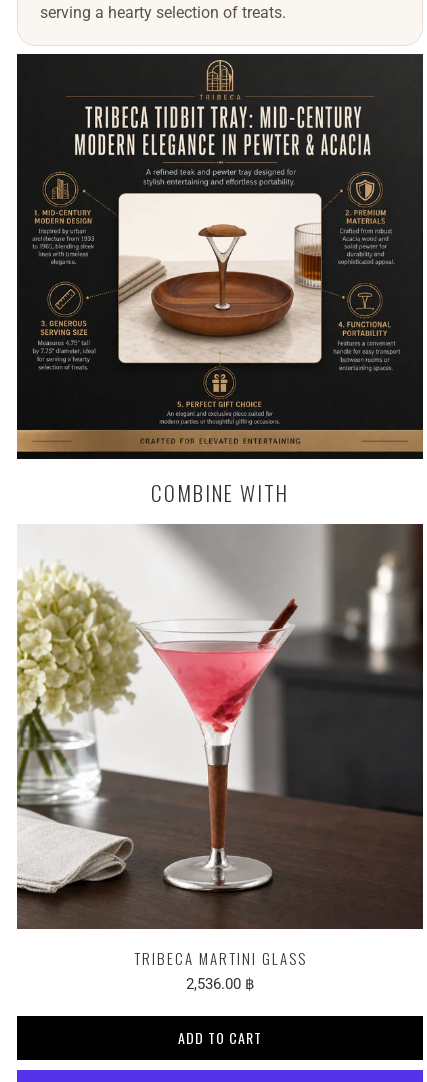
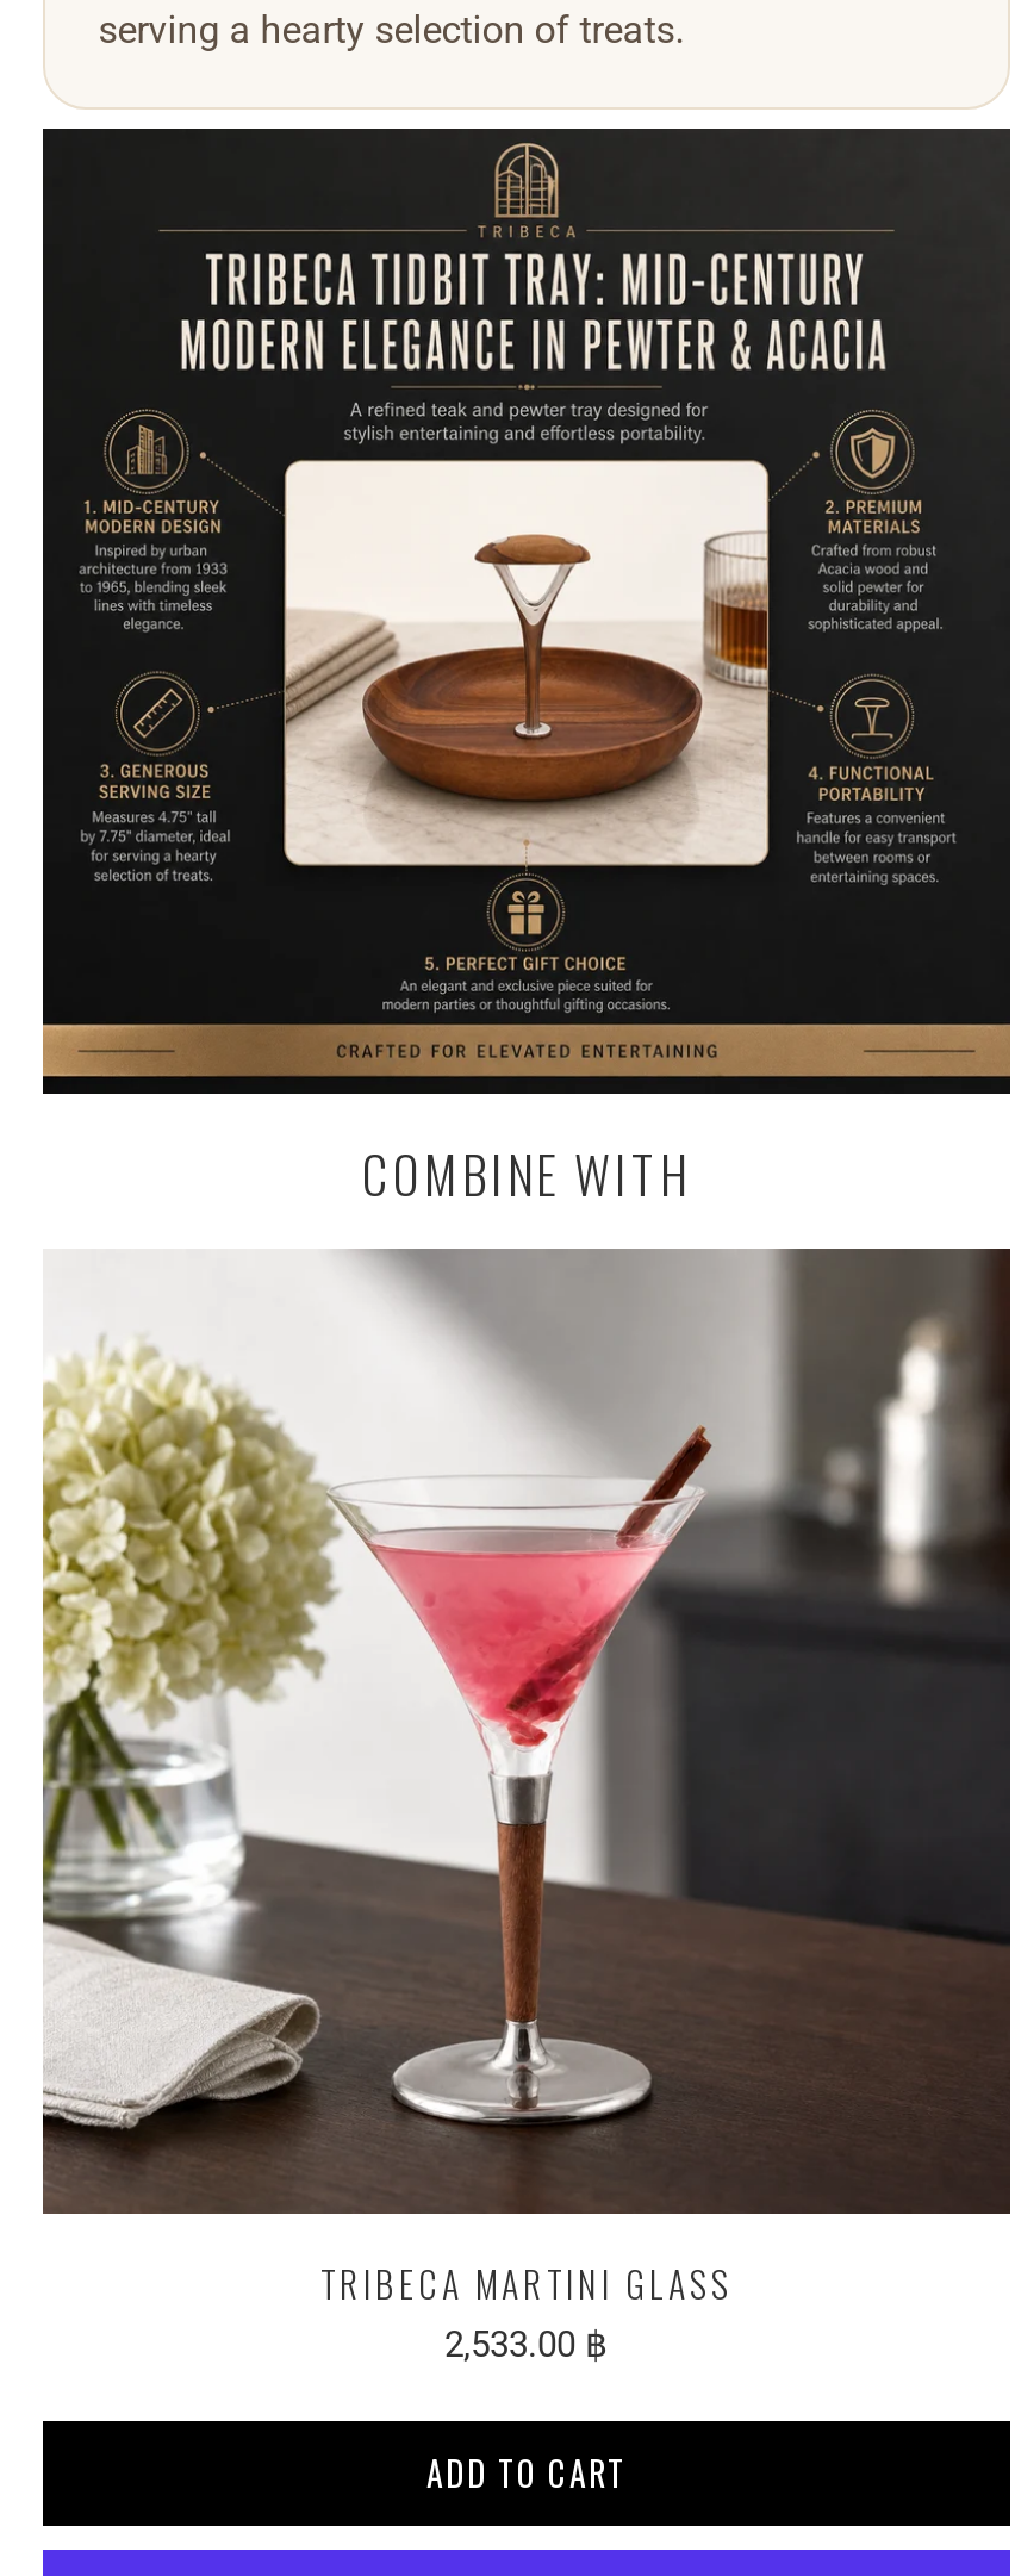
[185,975,254,993] 2,536.00 ฿ -> [444,2324,609,2367] 2,533.00 ฿

